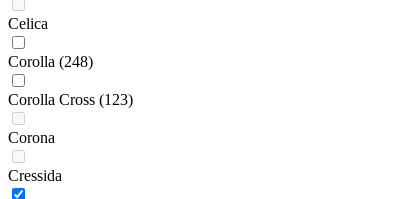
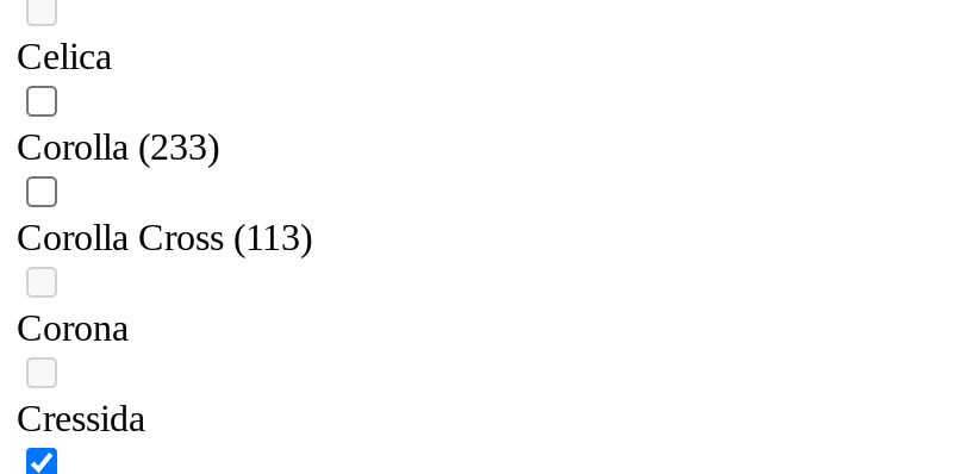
[8,53,93,70] Corolla (248) -> [17,127,219,168] Corolla (233)
[8,91,133,108] Corolla Cross (123) -> [17,218,312,258] Corolla Cross (113)

